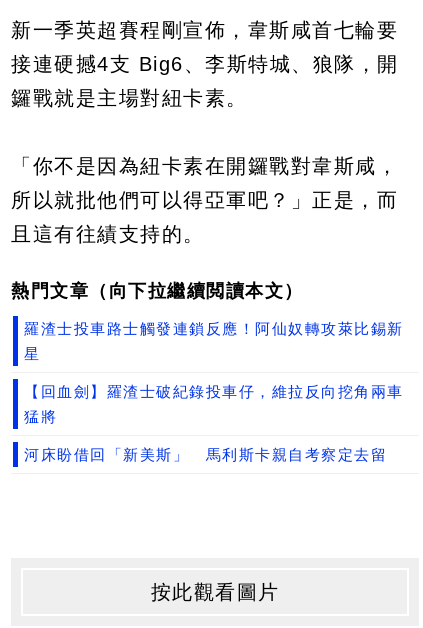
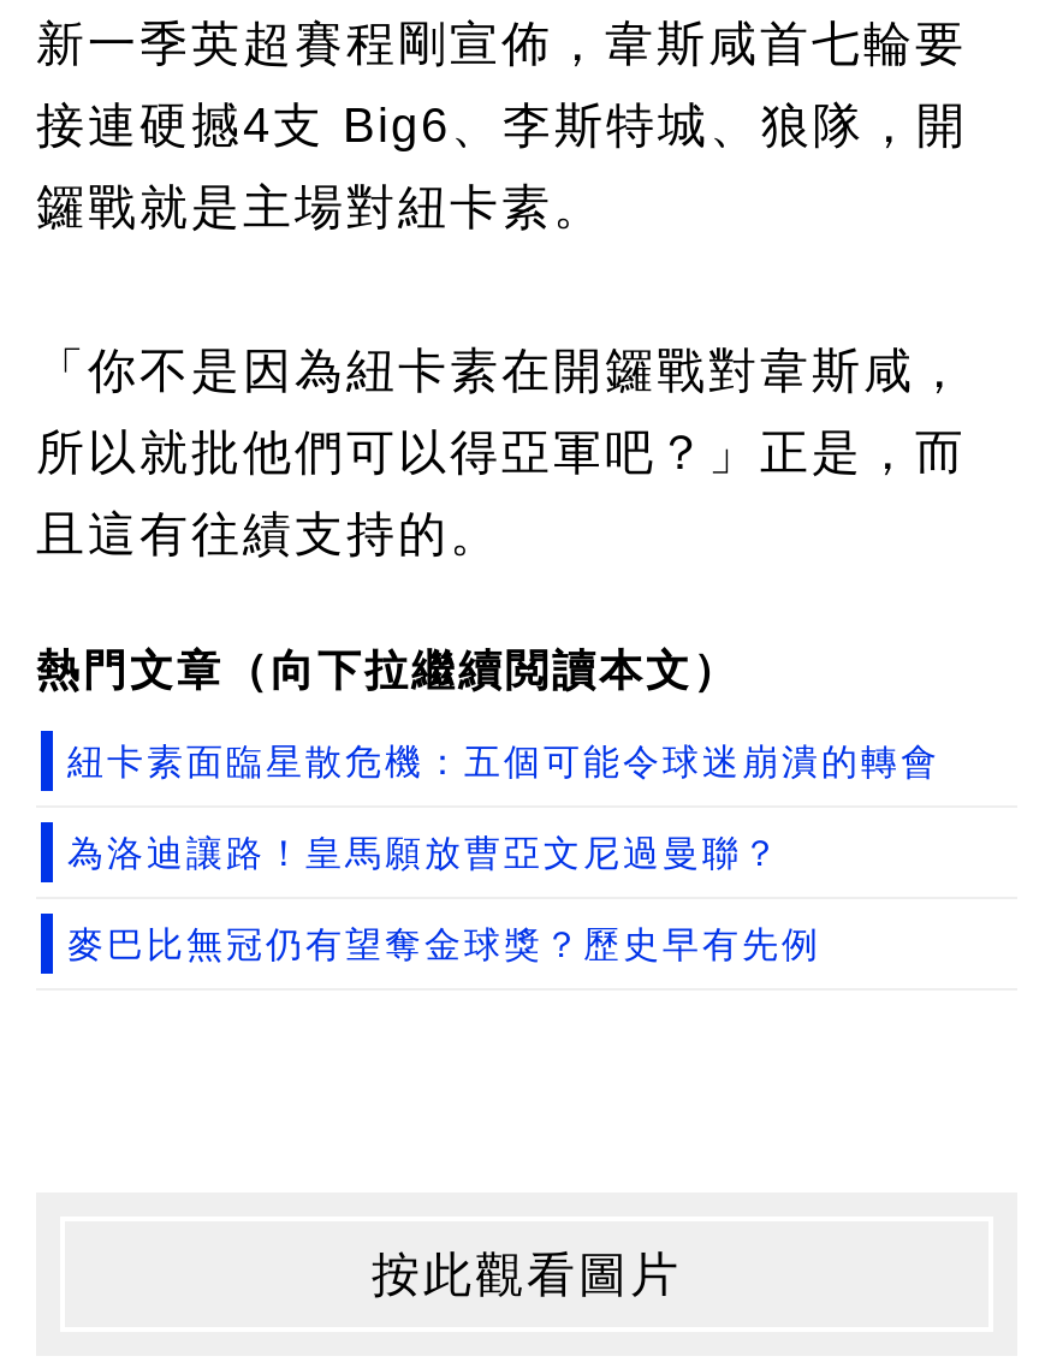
[24,320,403,463] 羅渣士投車路士觸發連鎖反應！阿仙奴轉攻萊比錫新 | 星 | 【回血劍】羅渣士破紀錄投車仔，維拉反向挖角兩車 | 猛將 | 河床盼借回「新美斯」 馬利斯卡親自考察定去留 -> [67,740,940,964] 紐卡素面臨星散危機：五個可能令球迷崩潰的轉會 | 為洛迪讓路！皇馬願放曹亞文尼過曼聯？ | 麥巴比無冠仍有望奪金球獎？歷史早有先例

